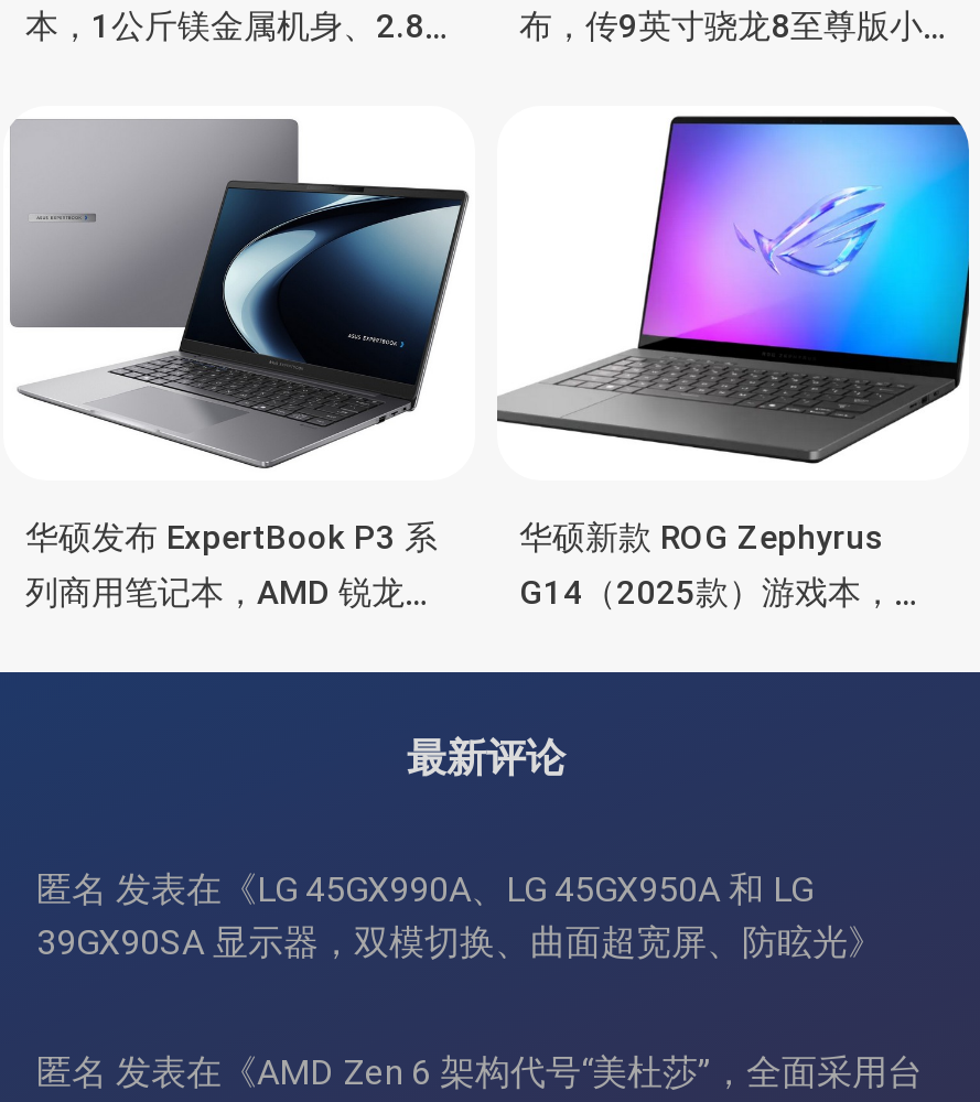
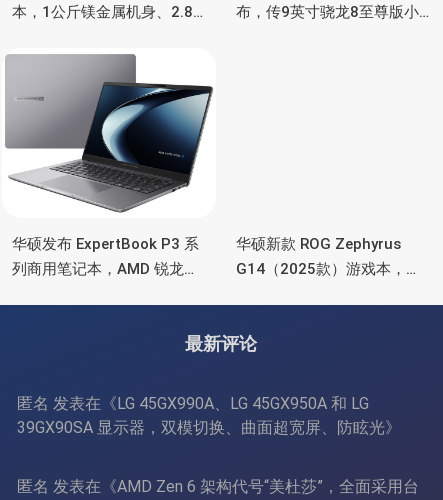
[495,115,971,465] [image] -> none

